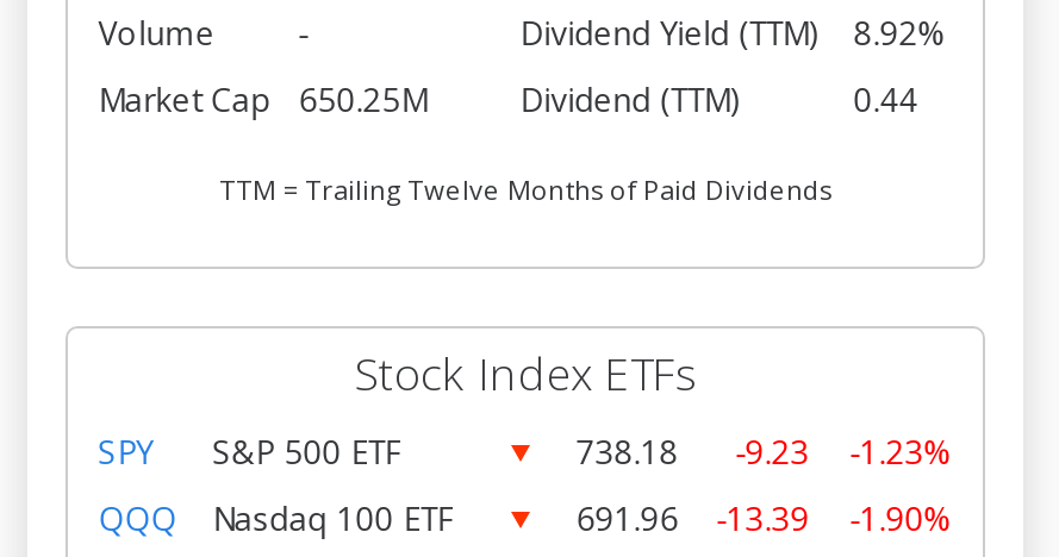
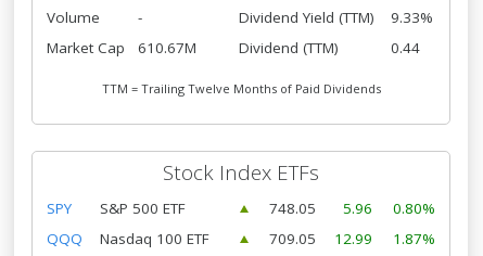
[520,13,947,56] Dividend Yield (TTM) 8.92% -> [239,8,433,28] Dividend Yield (TTM) 9.33%
[98,80,427,122] Market Cap 650.25M -> [46,38,196,58] Market Cap 610.67M
[576,432,678,475] 738.18 -> [269,199,316,218] 748.05
[735,432,809,475] -9.23 -> [343,199,373,218] 5.96
[850,432,952,475] -1.23% -> [393,199,435,218] 0.80%
[576,498,678,541] 691.96 -> [269,229,316,249] 709.05
[716,498,809,541] -13.39 -> [335,229,373,249] 12.99
[850,498,952,541] -1.90% -> [393,229,435,249] 1.87%

